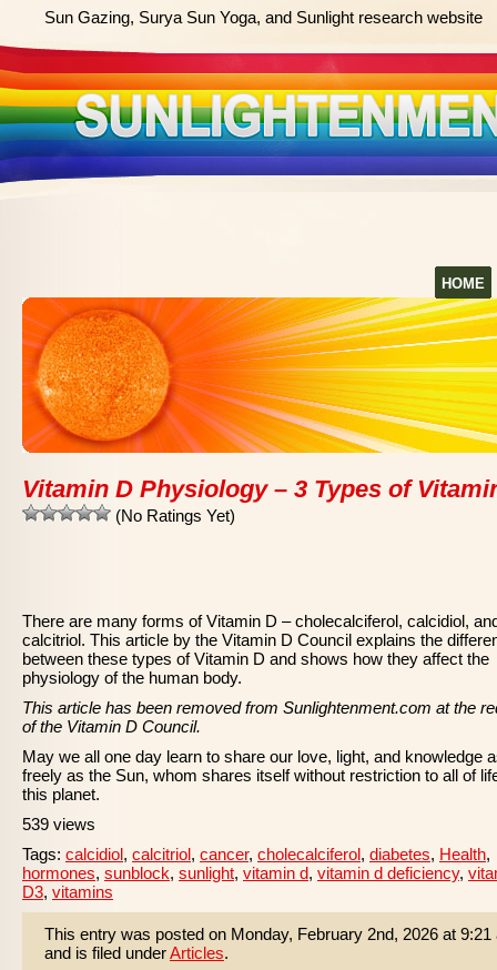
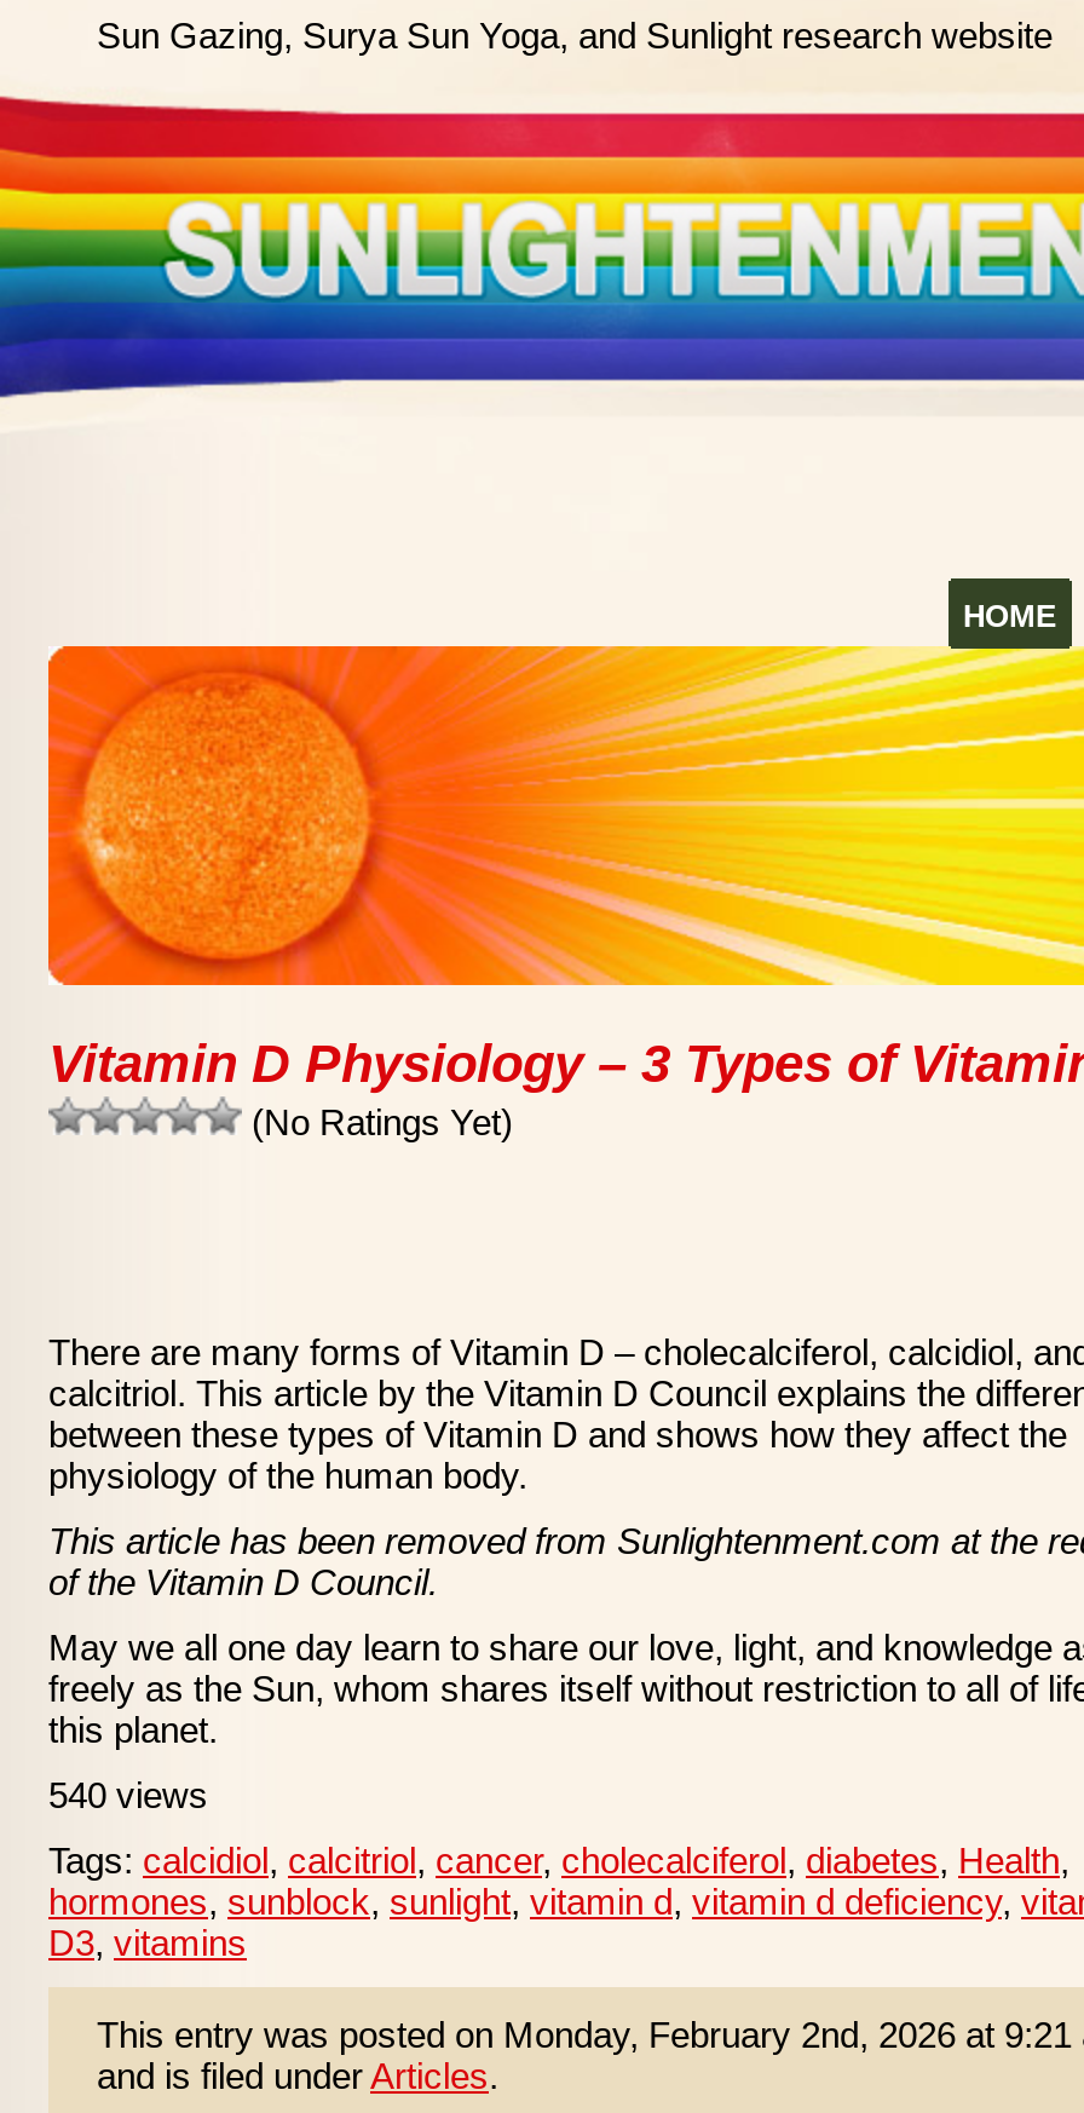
[22,815,95,833] 539 views -> [48,1774,208,1815] 540 views

